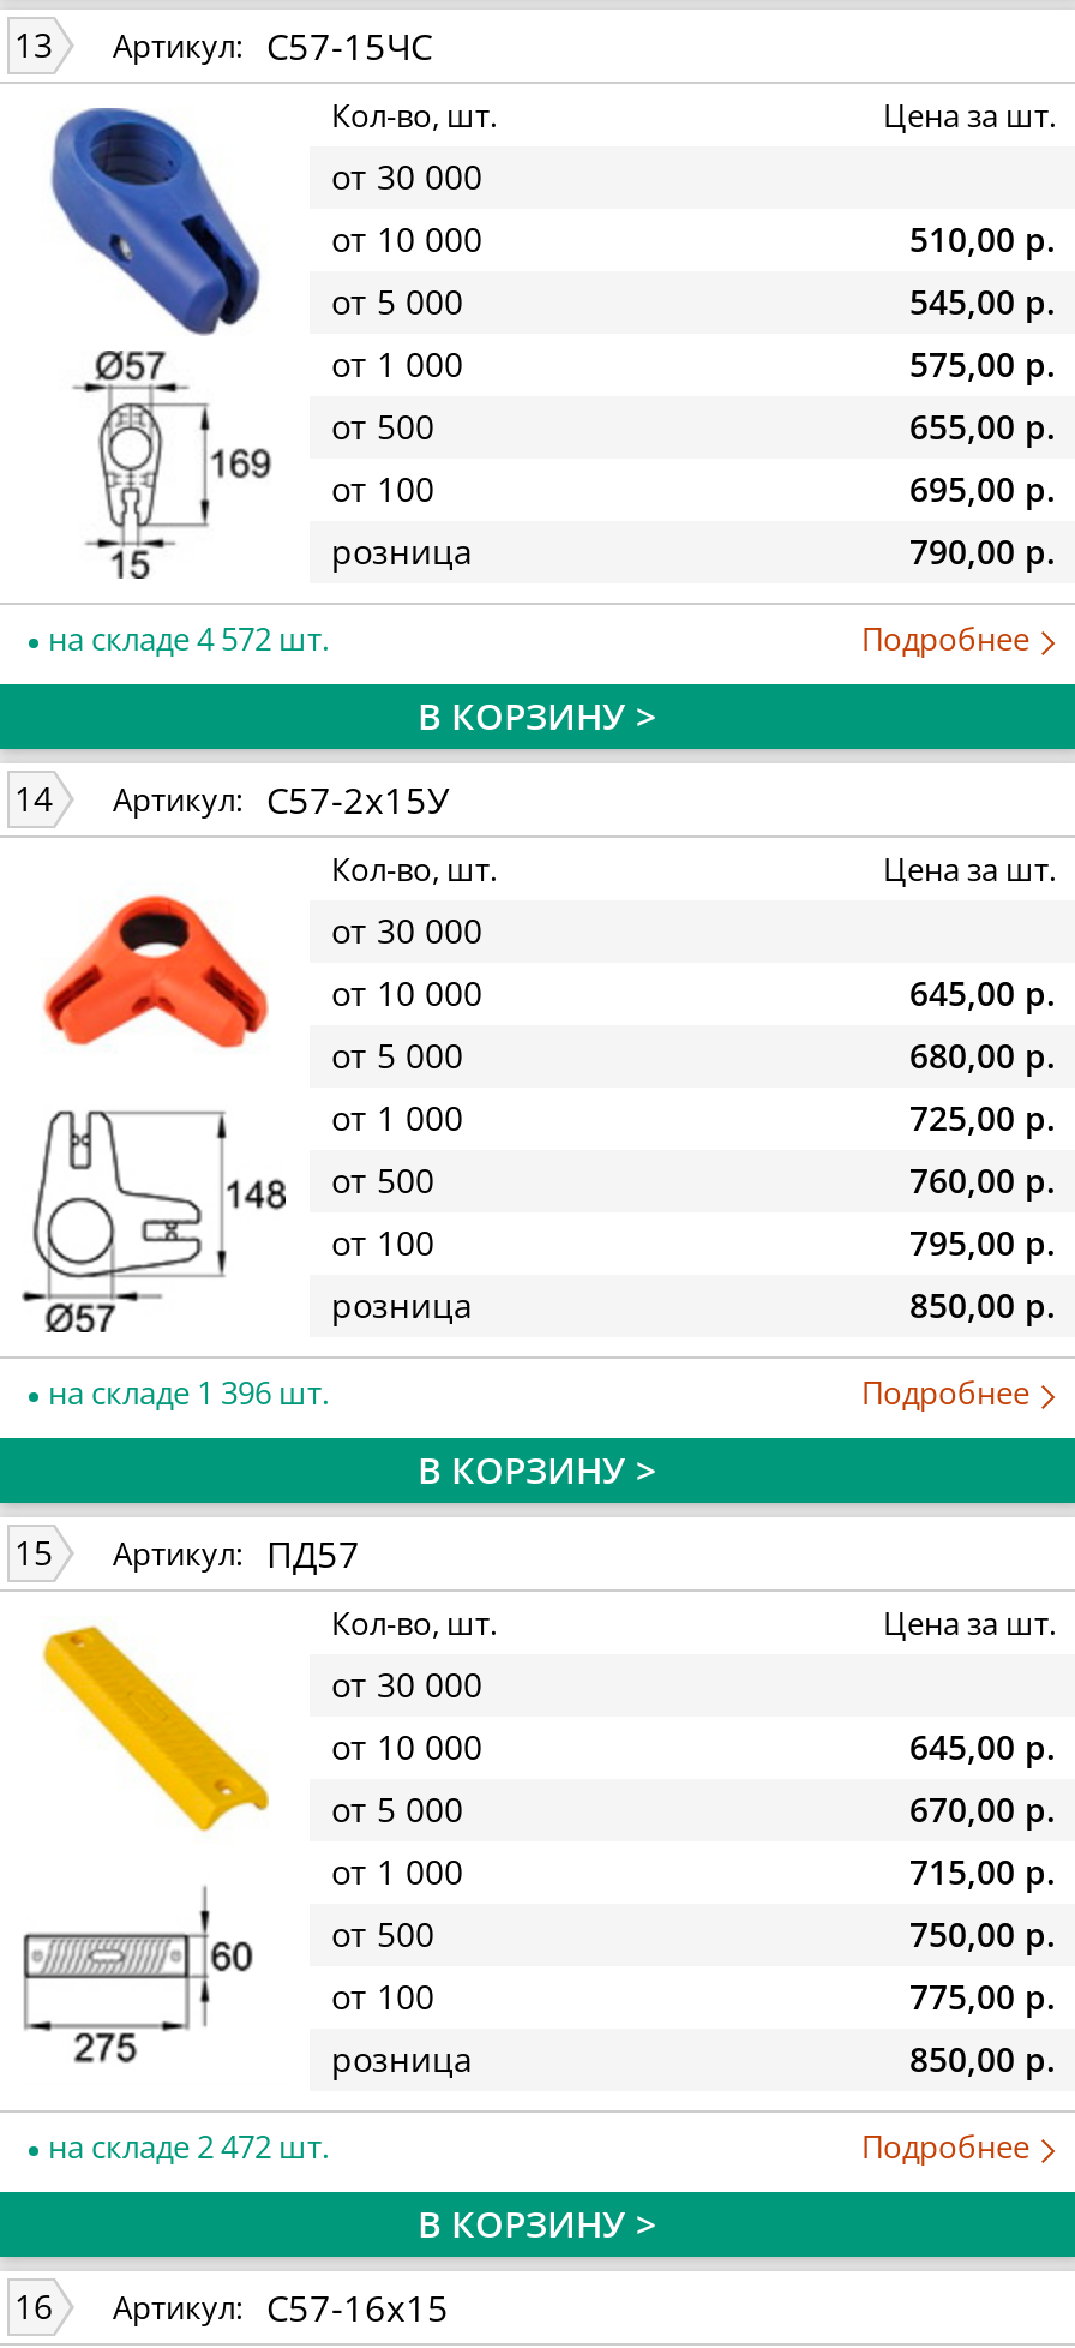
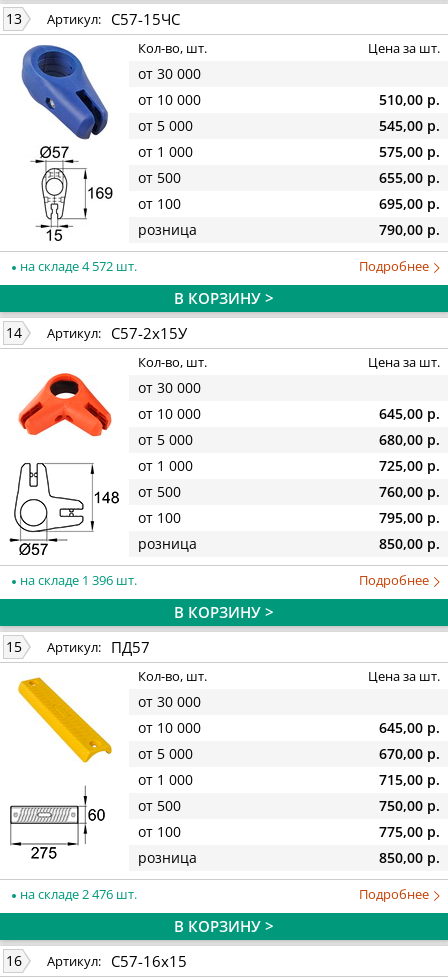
[41,2124,329,2167] на складе 2 472 шт. -> [17,885,137,903] на складе 2 476 шт.

